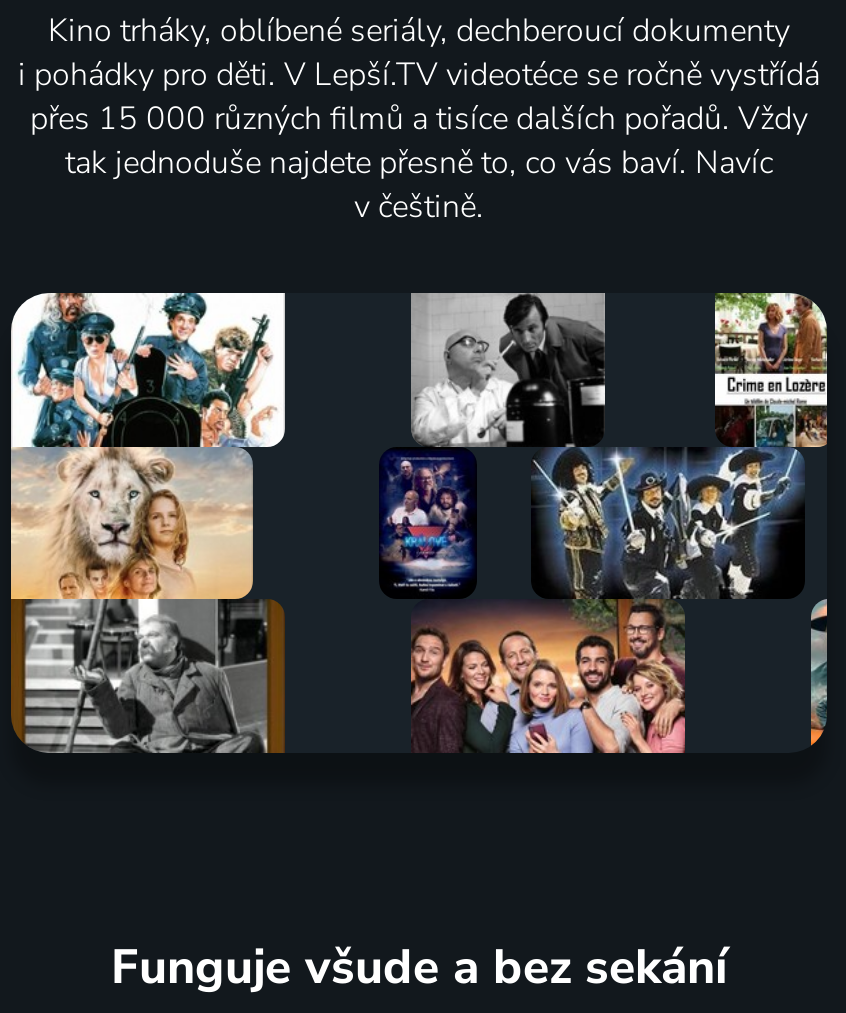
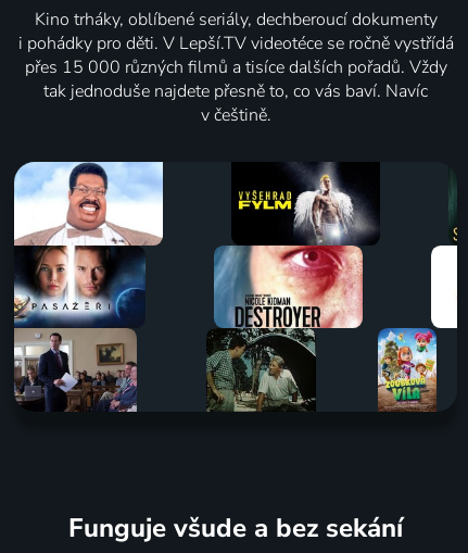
[9,291,285,755] [image] -> [13,161,163,412] [image]
[367,291,829,755] [image] -> [206,162,458,412] [image]

